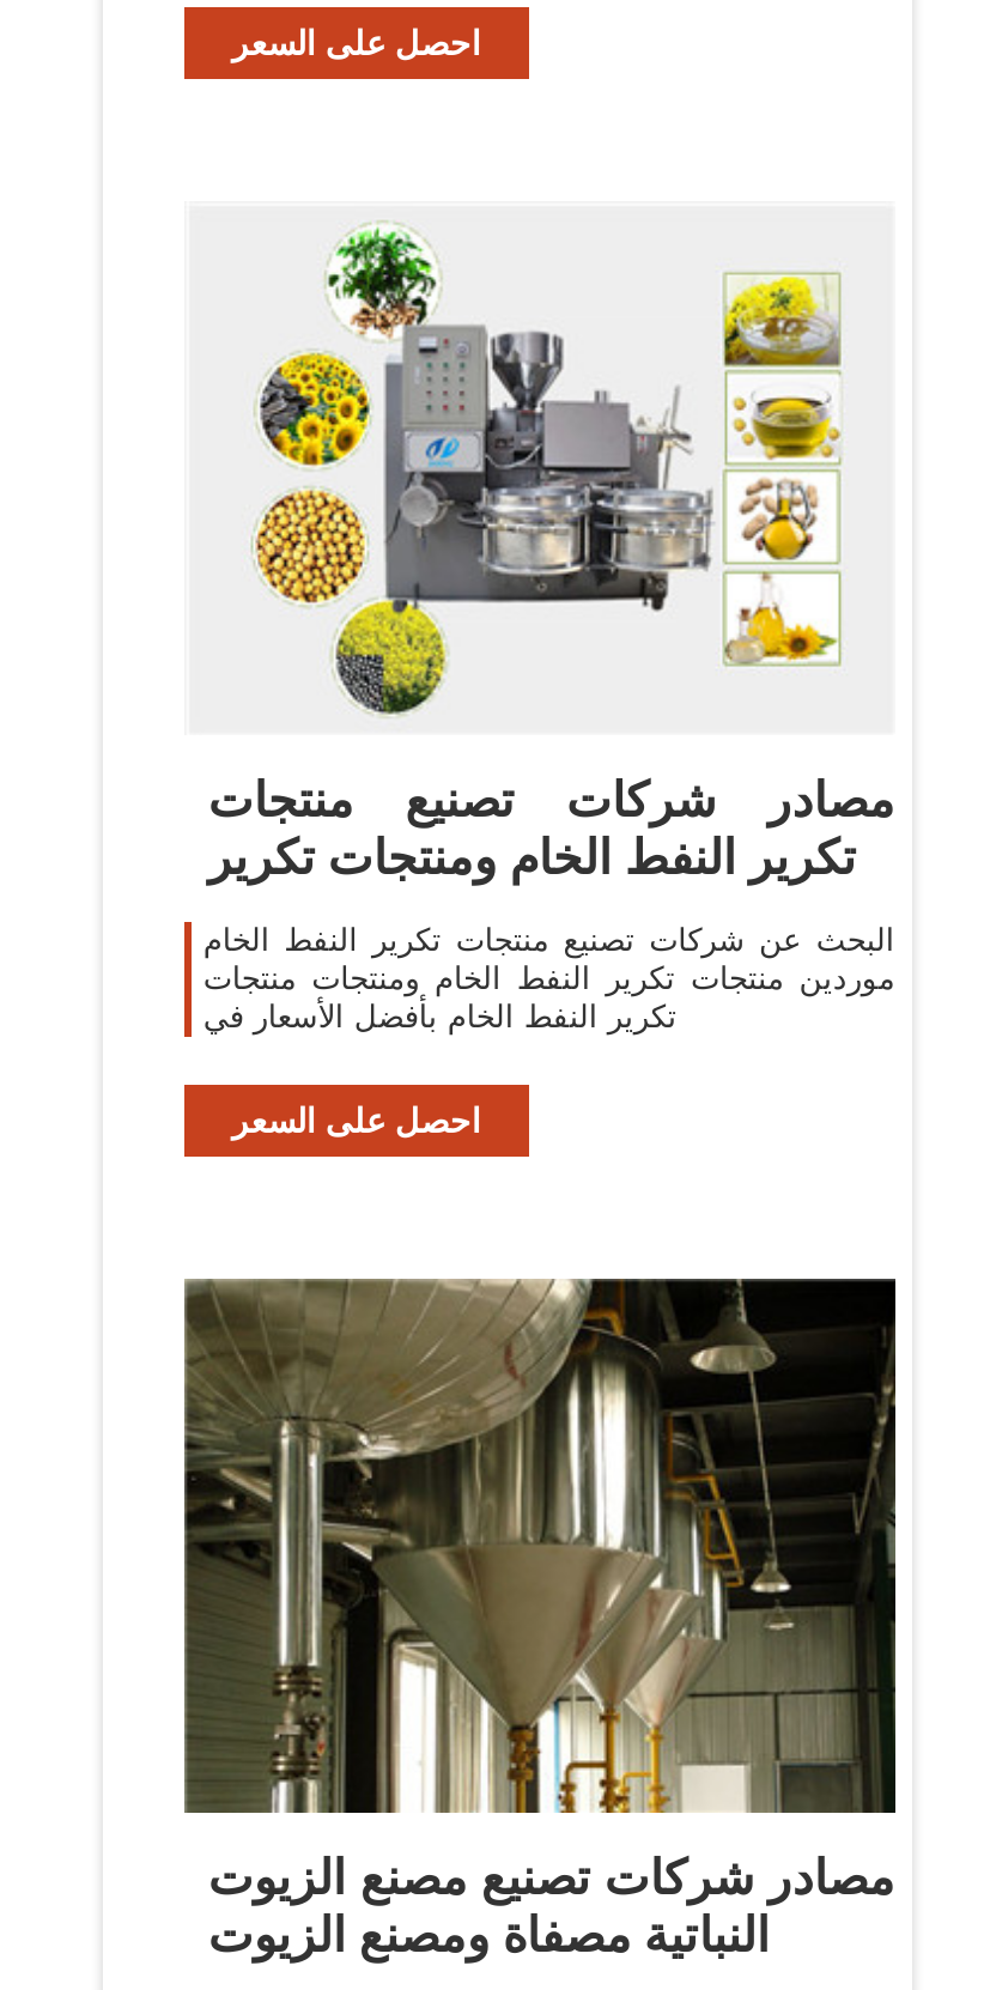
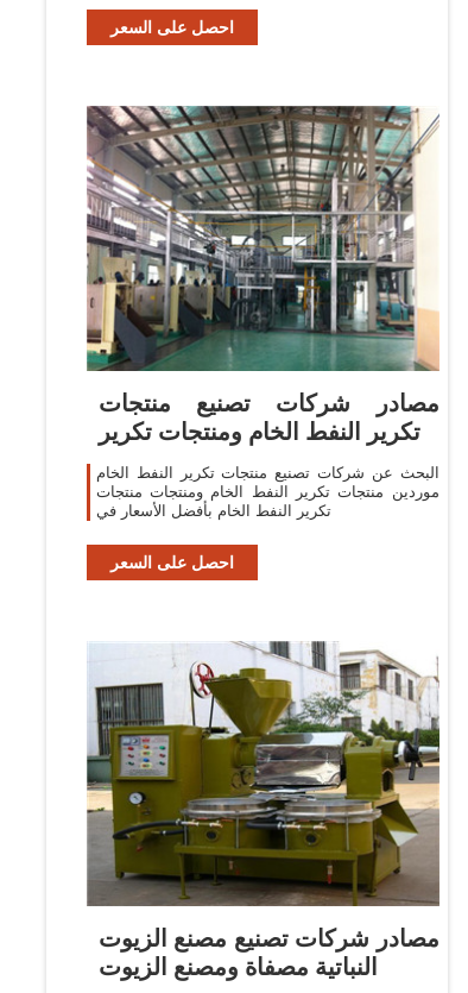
[184,201,893,735] [image] -> [86,105,439,372] [image]
[182,1276,898,1815] [image] -> [87,641,441,907] [image]

